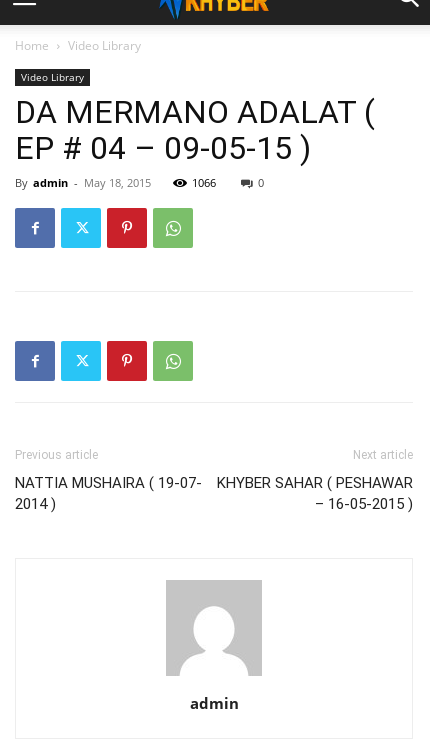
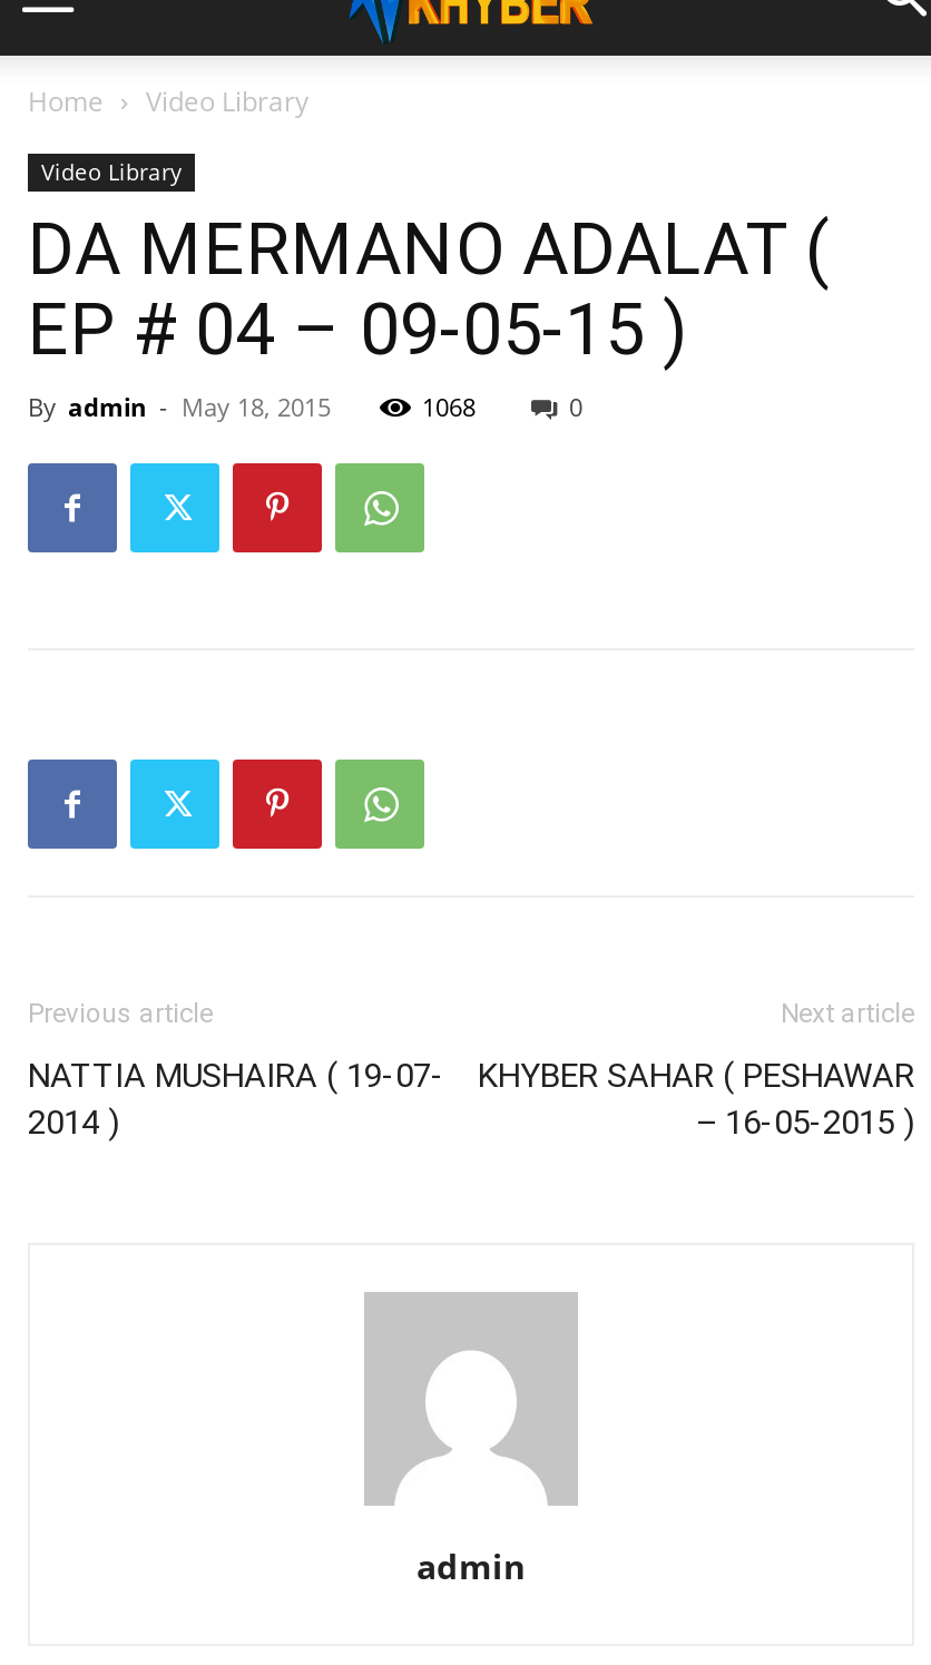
[192,175,216,190] 1066 -> [422,390,476,423] 1068

